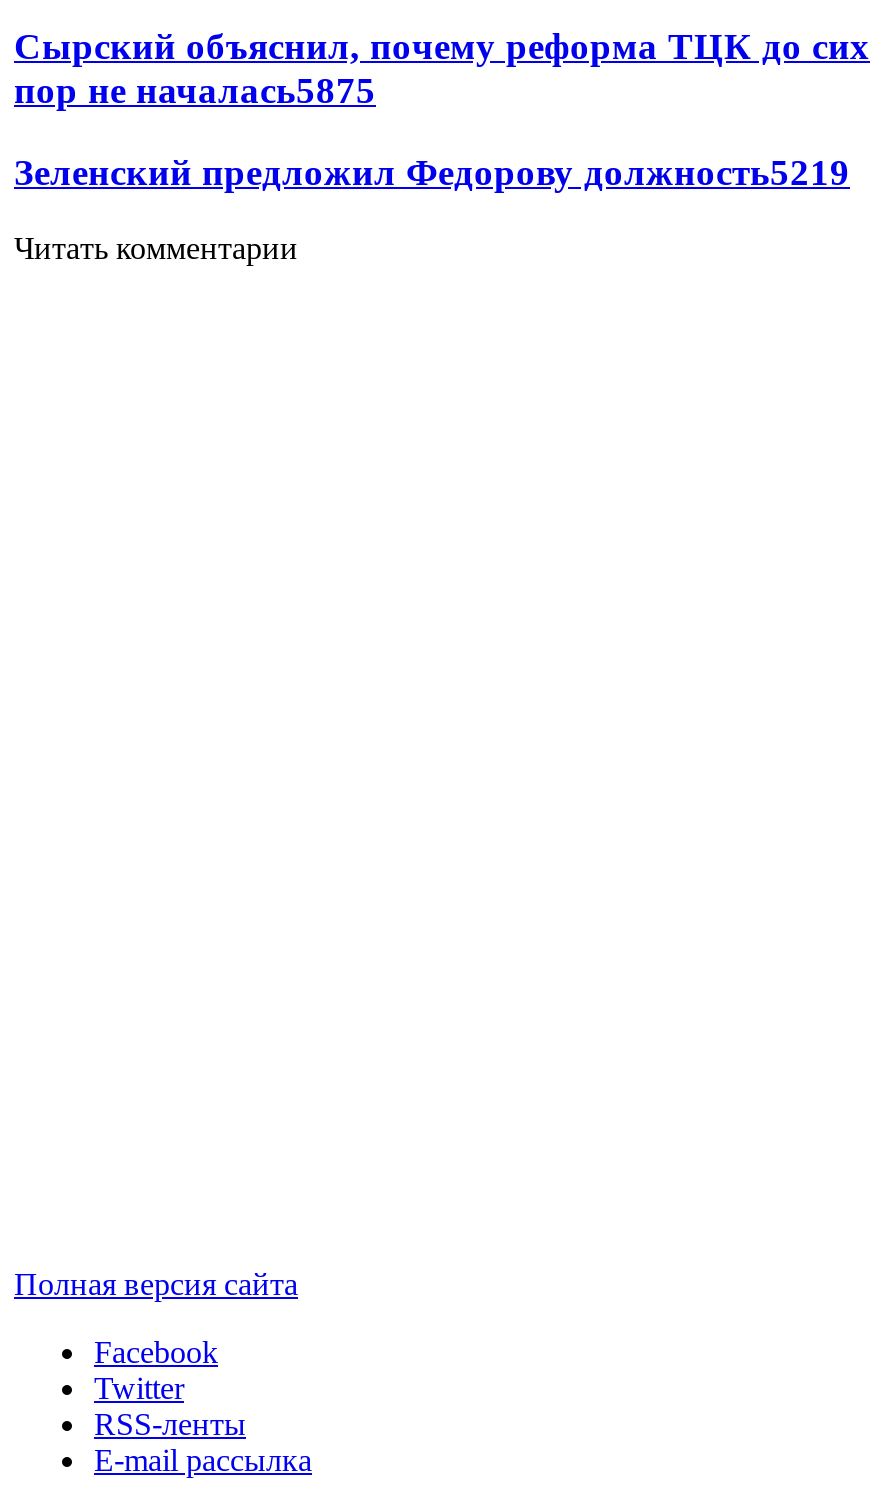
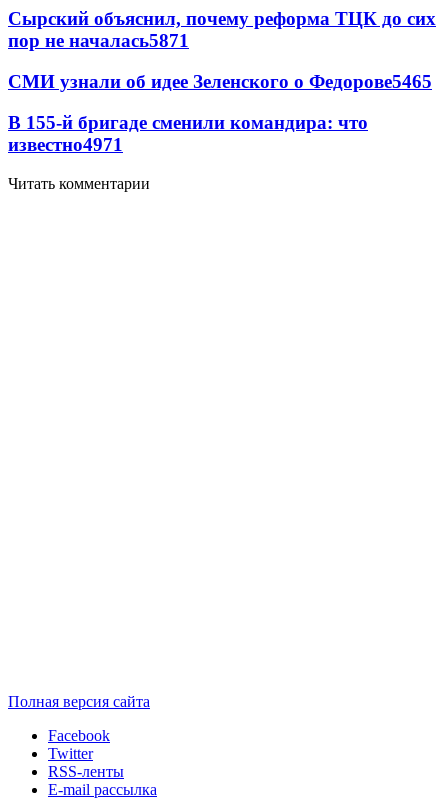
[14,69,850,192] пор не началась5875 | Зеленский предложил Федорову должность5219 -> [8,30,432,155] пор не началась5871 | СМИ узнали об идее Зеленского о Федорове5465 | В 155-й бригаде сменили командира: что | известно4971

